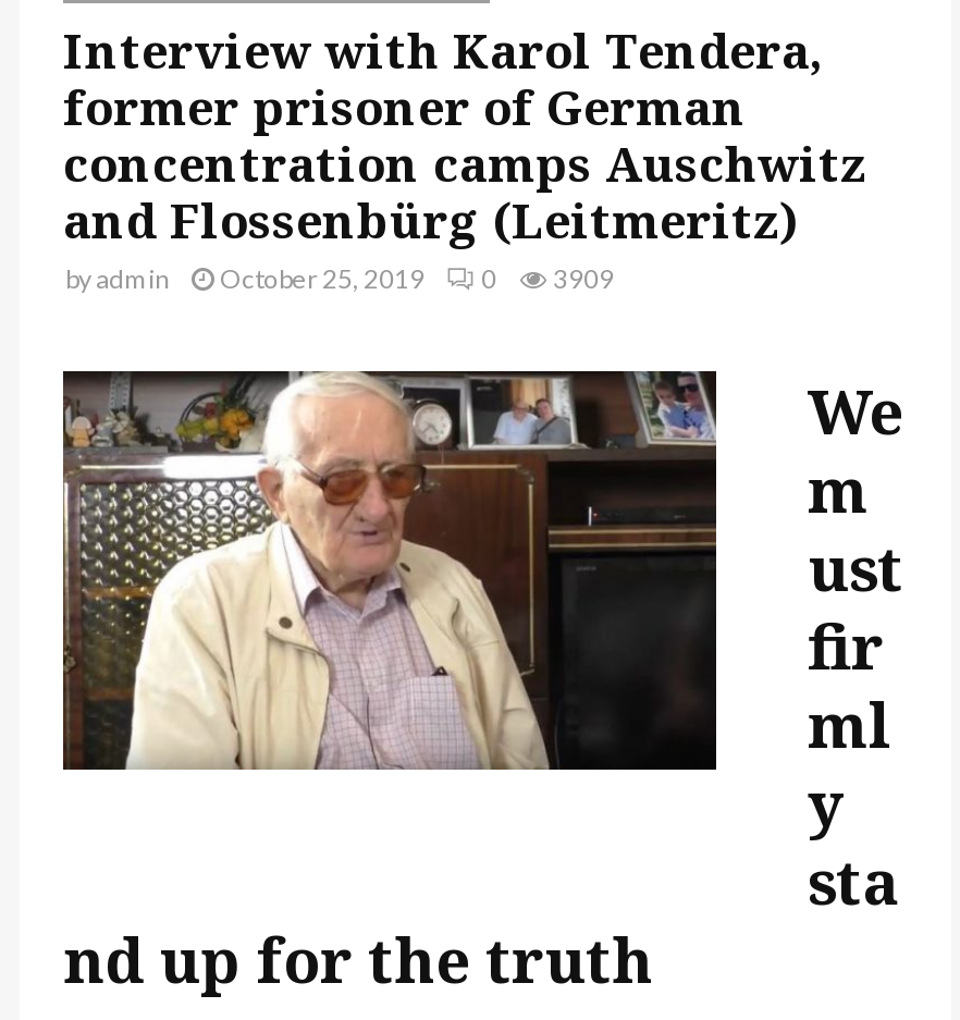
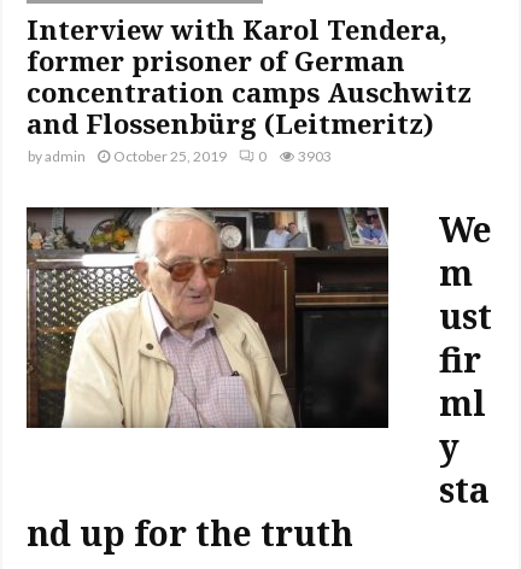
[65,262,614,295] byadmin October 25, 2019 0 3909 -> [28,147,332,165] byadmin October 25, 2019 0 3903

